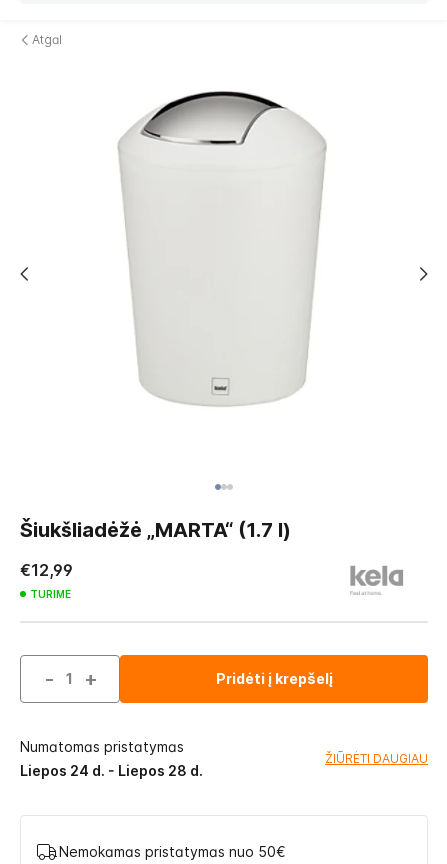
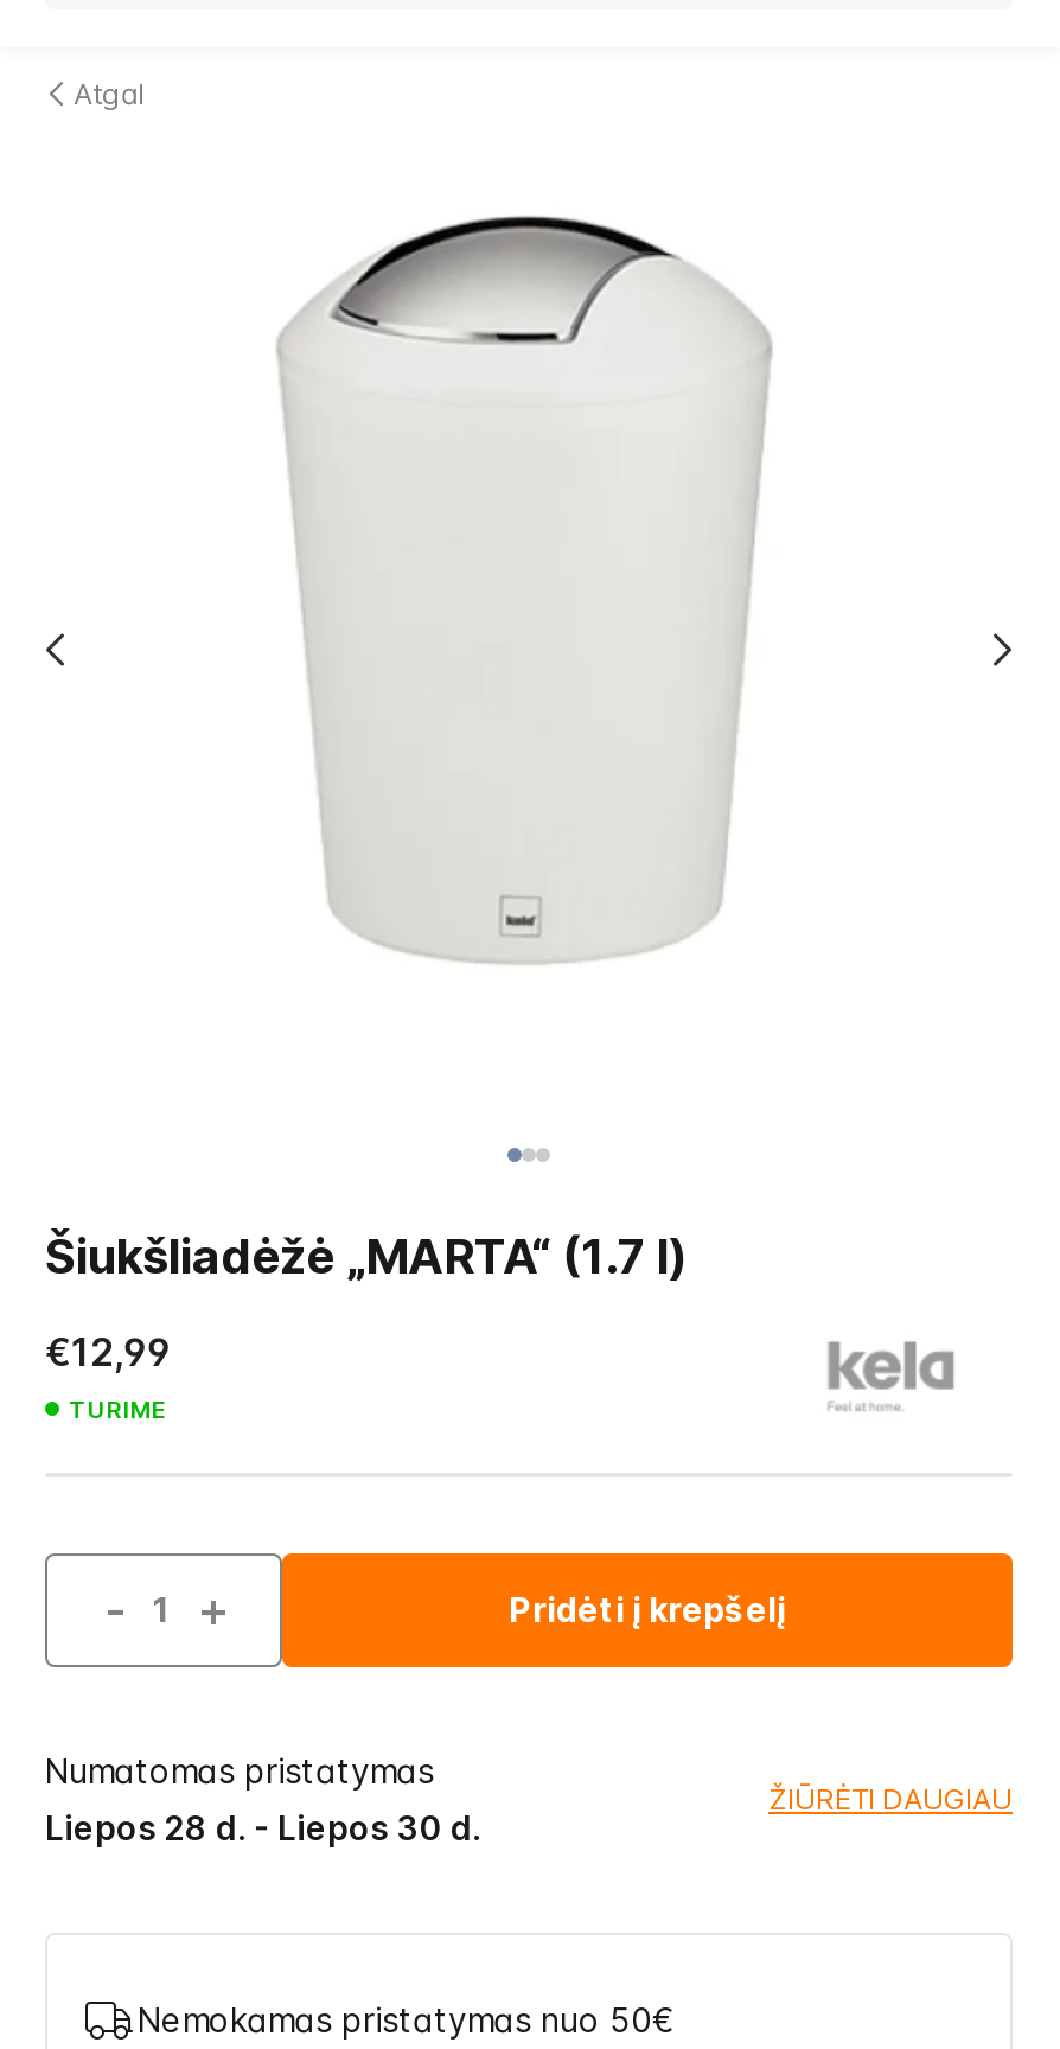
[20,762,203,779] Liepos 24 d. - Liepos 28 d. -> [45,1807,481,1847] Liepos 28 d. - Liepos 30 d.

